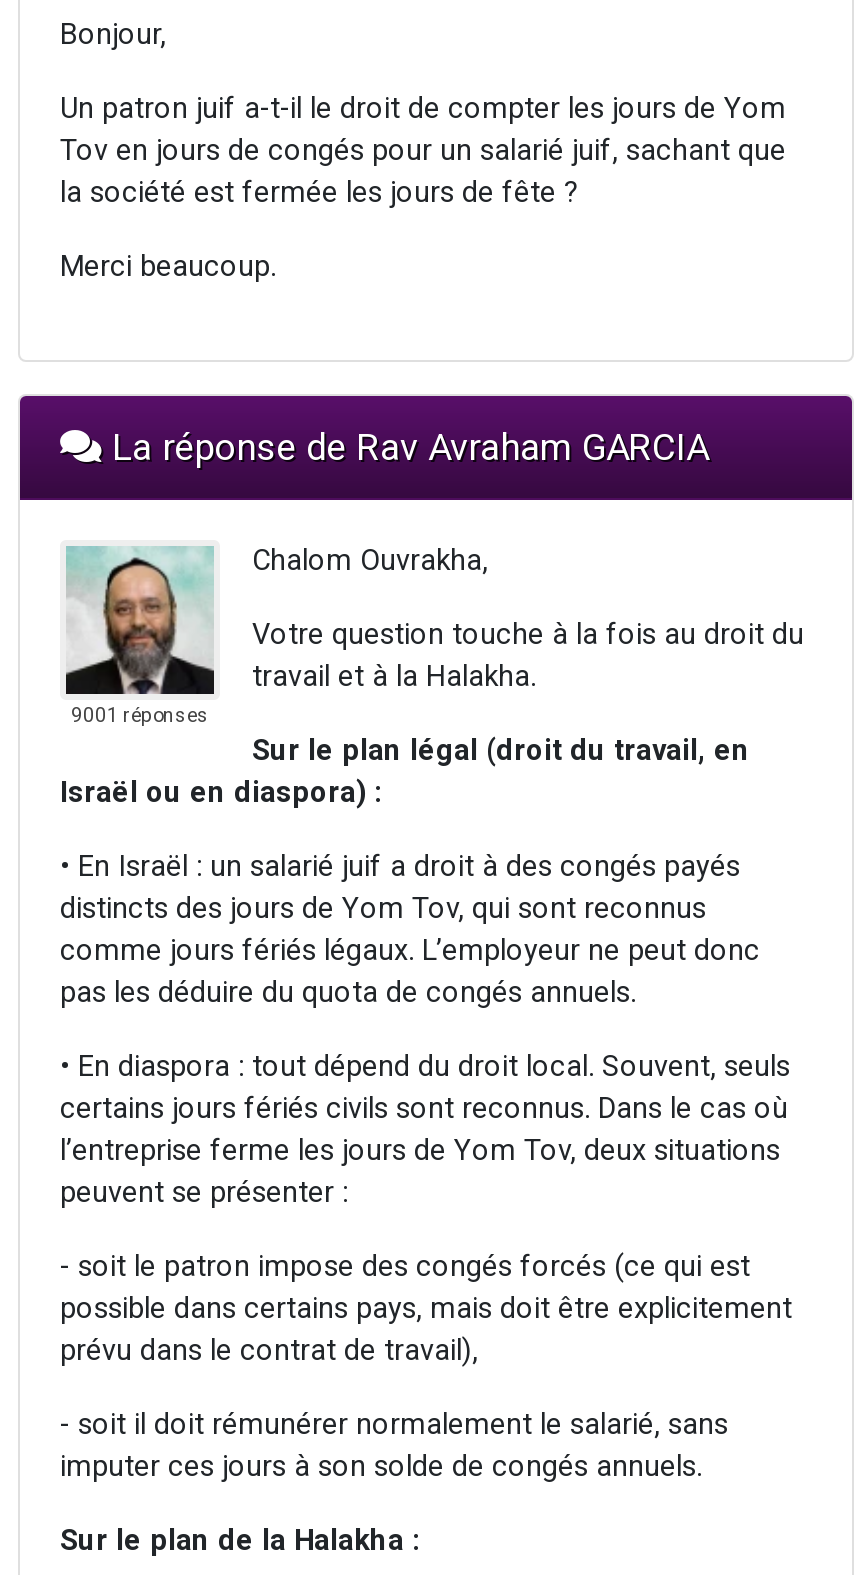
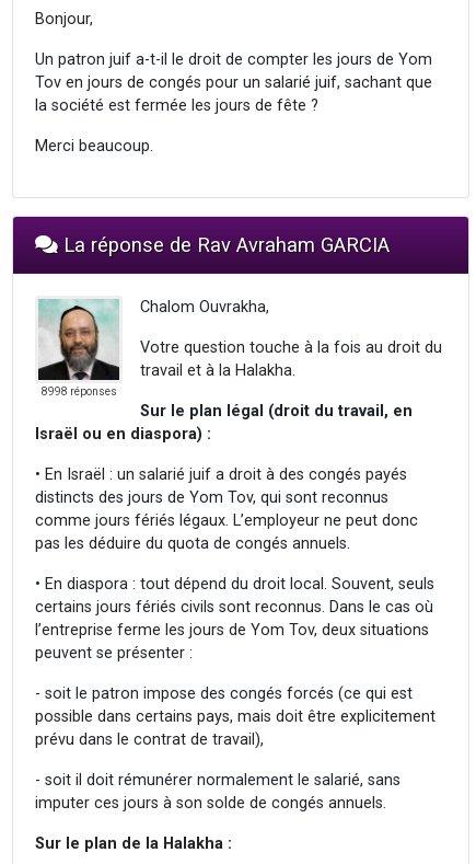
[71,705,209,727] 9001 réponses -> [41,386,117,398] 8998 réponses

